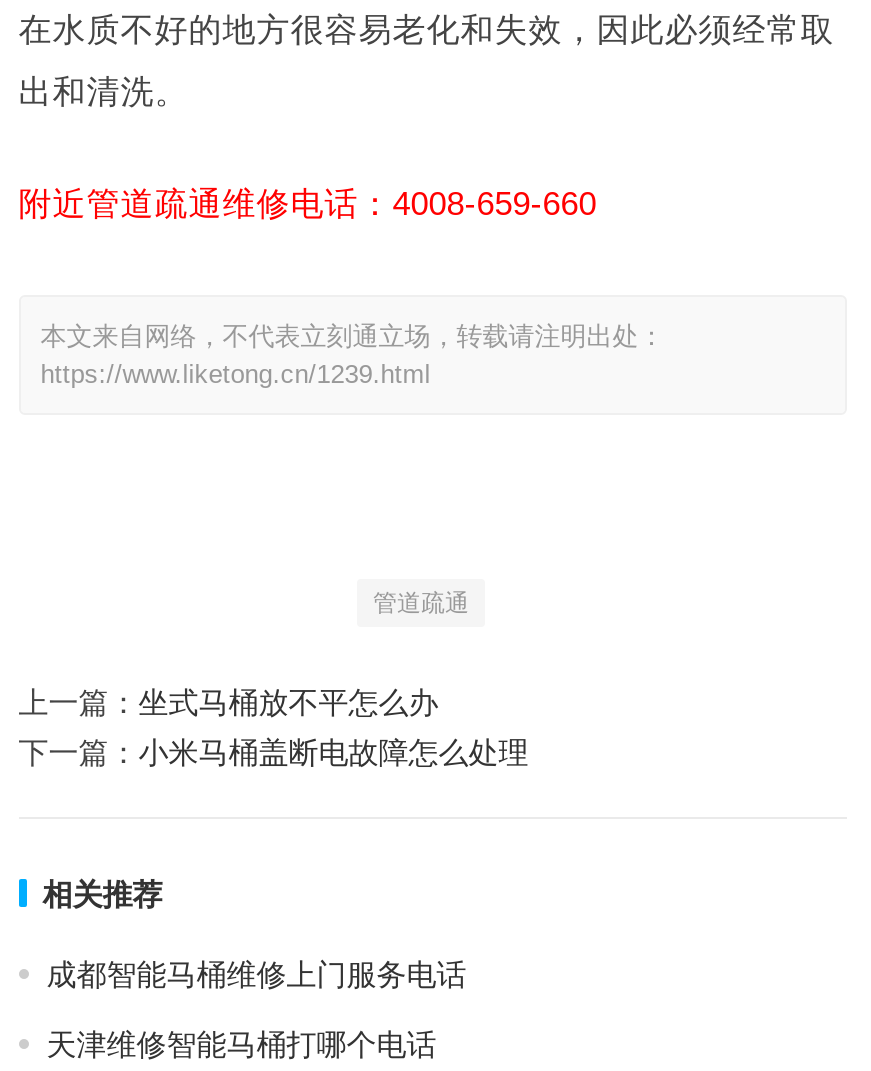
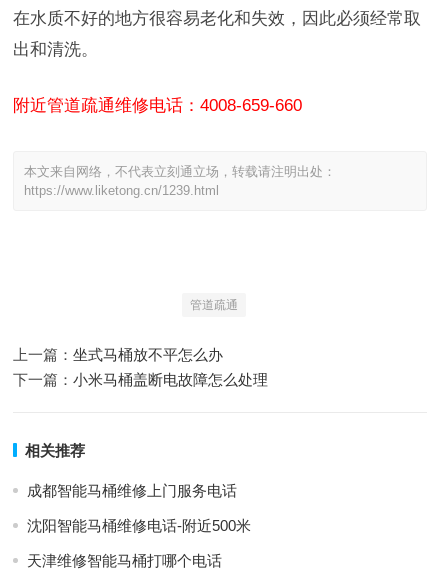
none -> [27,517,251,534] 沈阳智能马桶维修电话-附近500米

